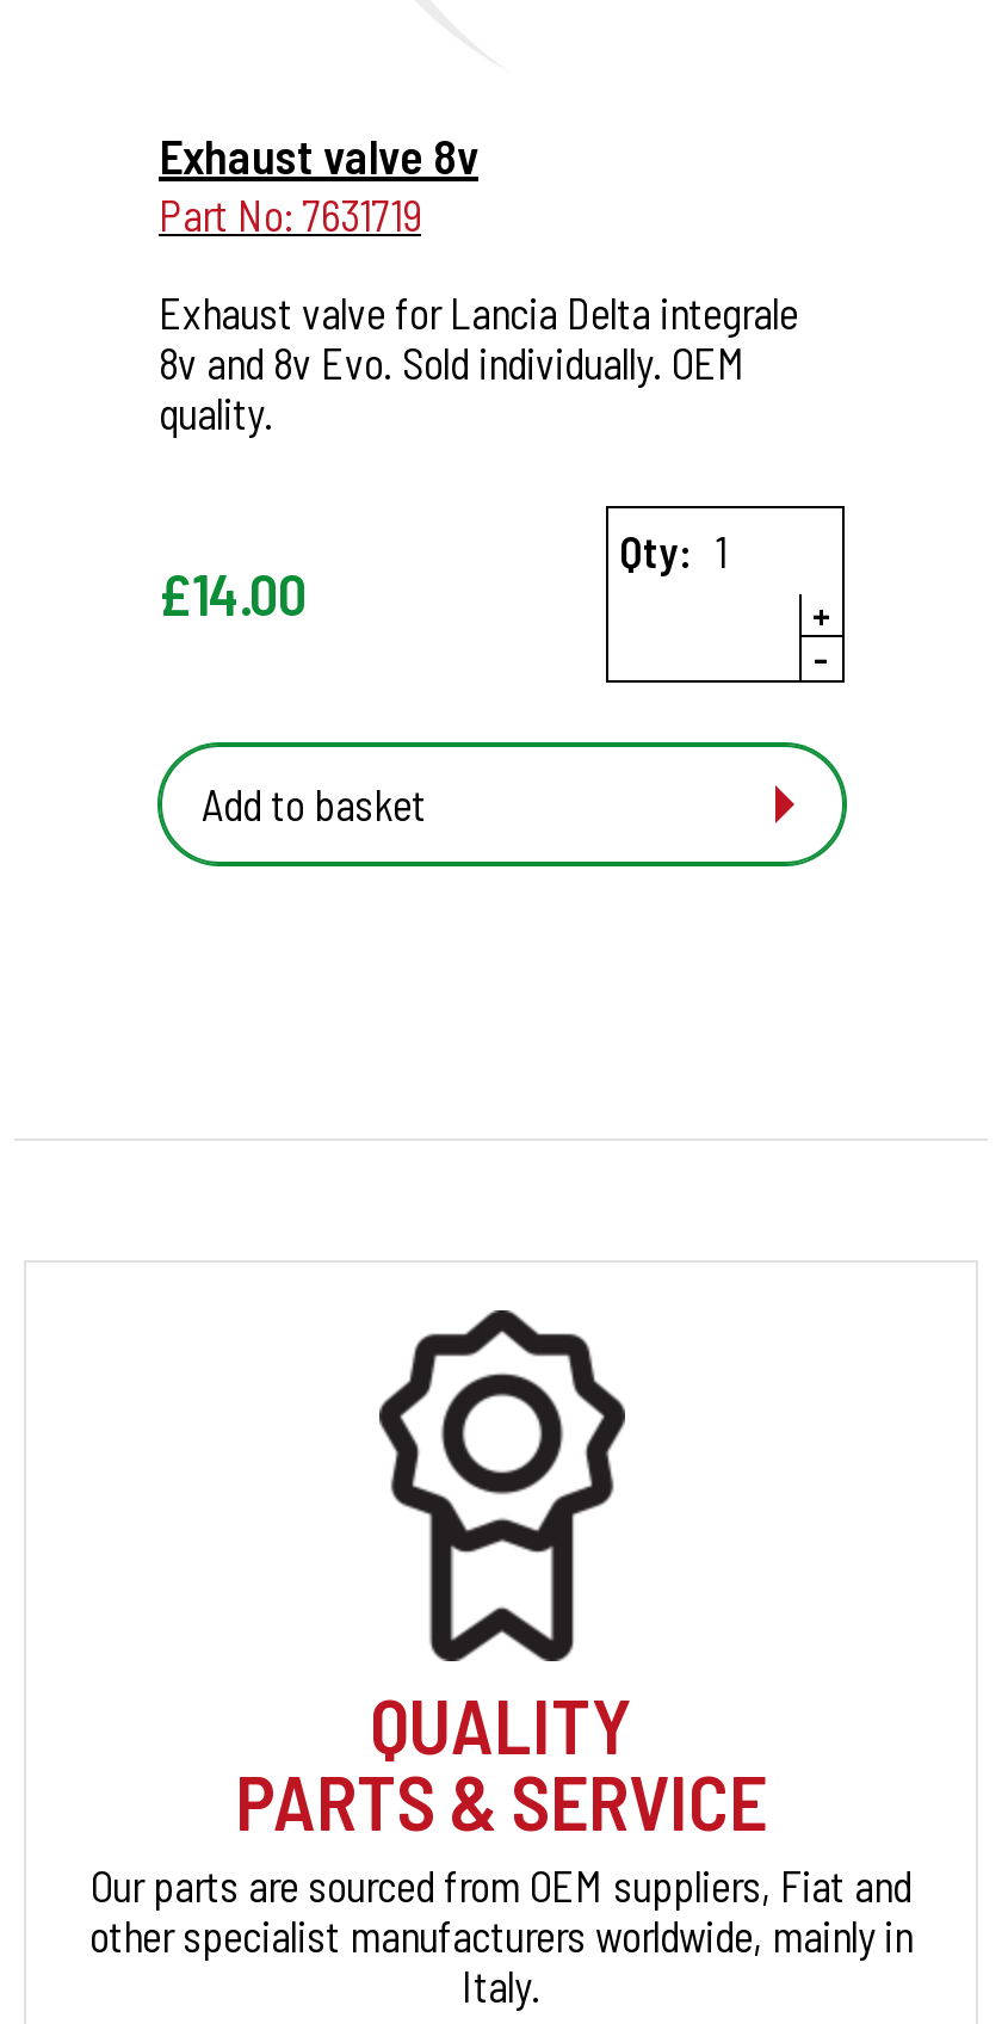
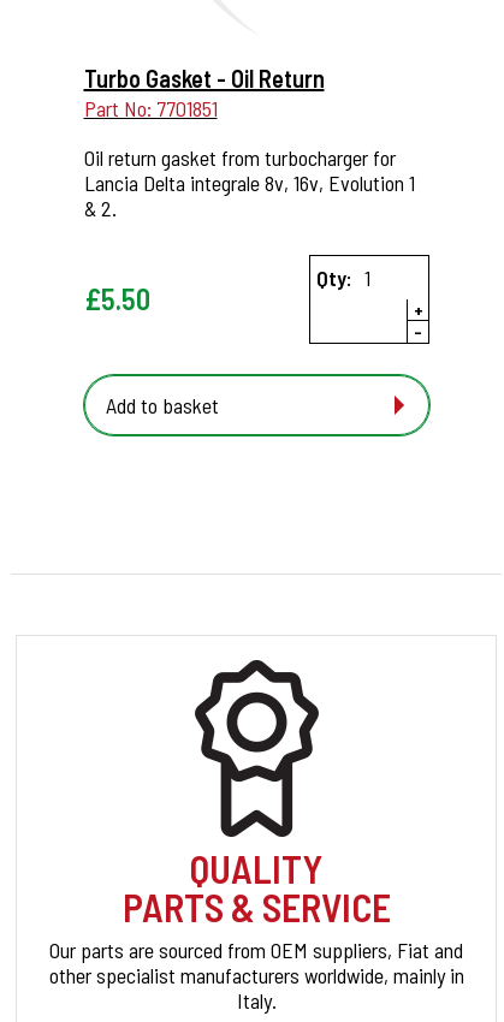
[159,127,478,242] Exhaust valve 8v | Part No: 7631719 -> [84,64,324,122] Turbo Gasket - Oil Return | Part No: 7701851
[159,287,798,440] Exhaust valve for Lancia Delta integrale | 8v and 8v Evo. Sold individually. OEM | quality. -> [84,145,414,222] Oil return gasket from turbocharger for | Lancia Delta integrale 8v, 16v, Evolution 1 | & 2.
[159,559,307,628] £14.00 -> [84,282,150,317] £5.50

